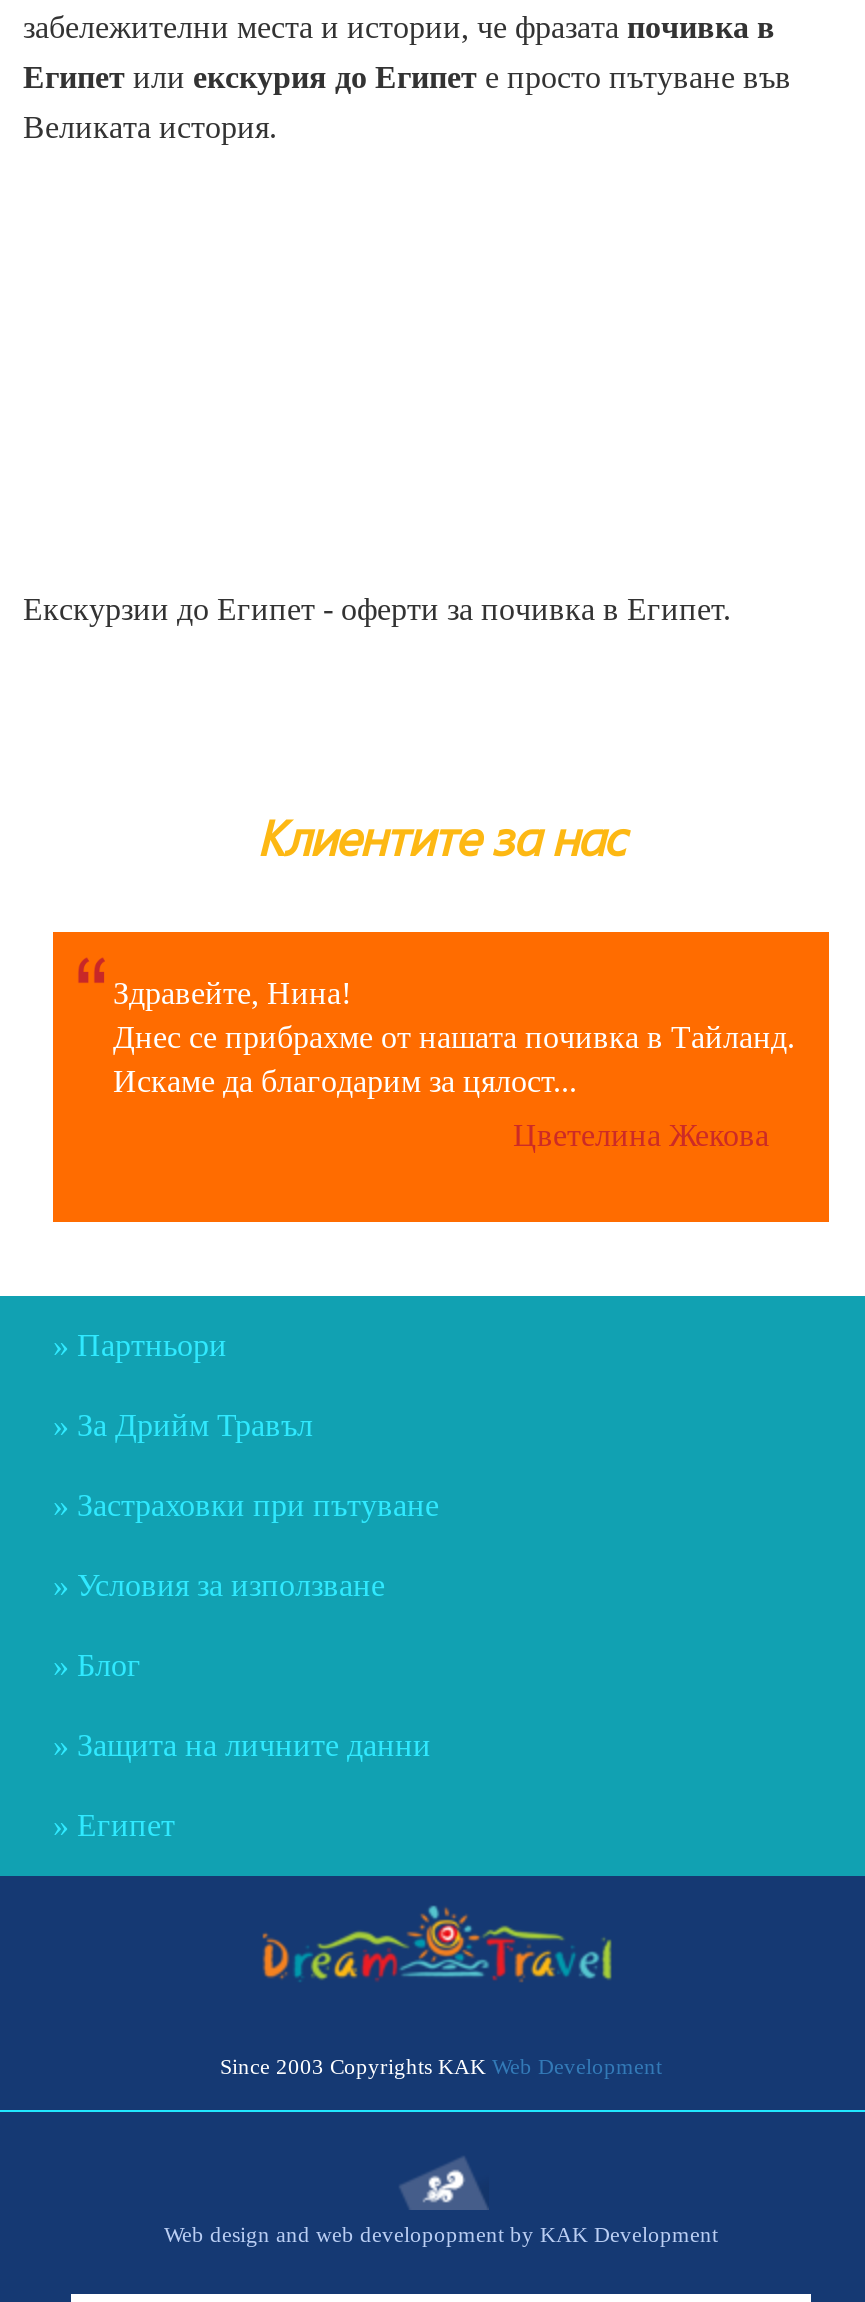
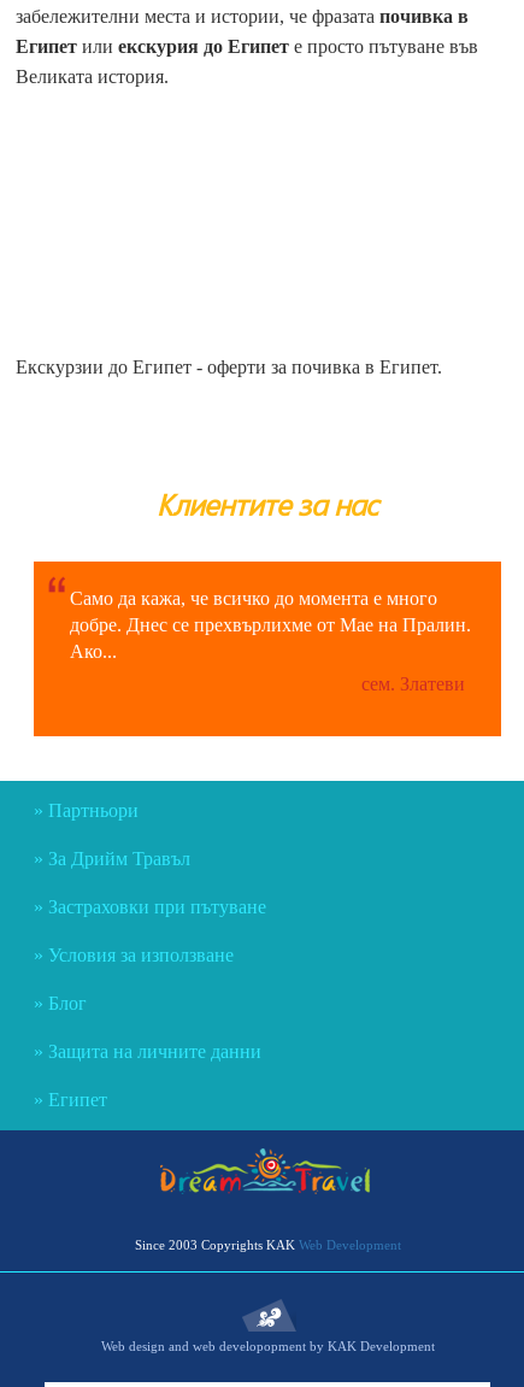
[113,976,795,1098] Здравейте, Нина! | Днес се прибрахме от нашата почивка в Тайланд. | Искаме да благодарим за цялост... -> [70,588,471,662] Само да кажа, че всичко до момента е много | добре. Днес се прехвърлихме от Мае на Пралин. | Ако...
[513,1118,769,1152] Цветелина Жекова -> [361,674,465,694] сем. Златеви

